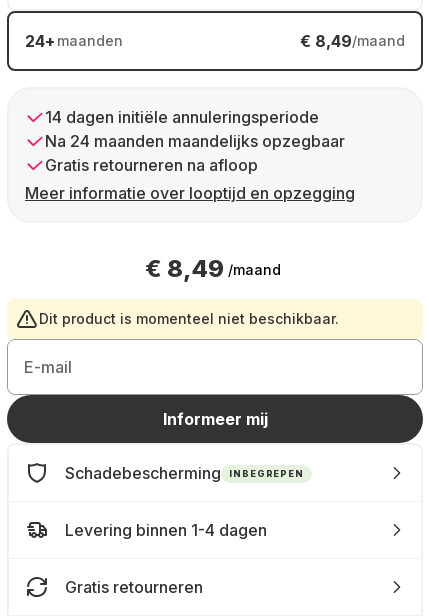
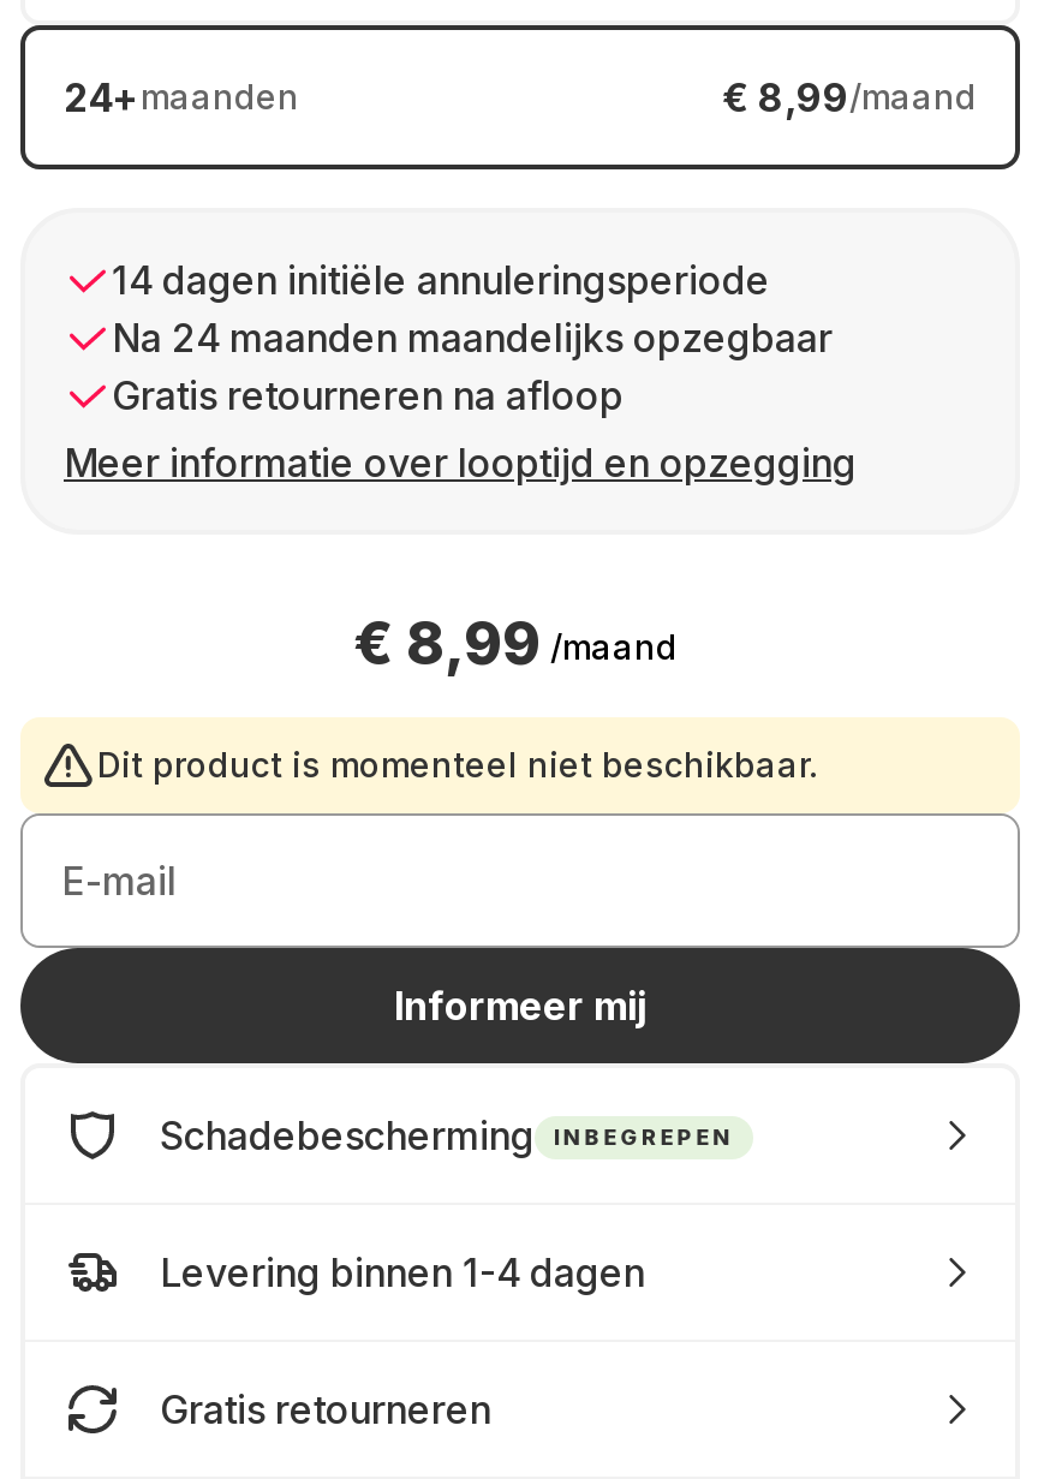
[300,31,405,51] € 8,49/maand -> [722,73,977,121] € 8,99/maand
[145,254,281,283] € 8,49 /maand -> [353,609,678,679] € 8,99 /maand

